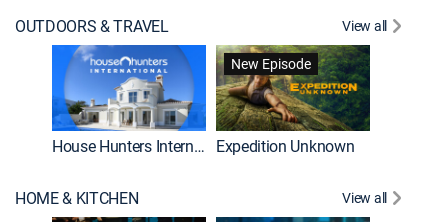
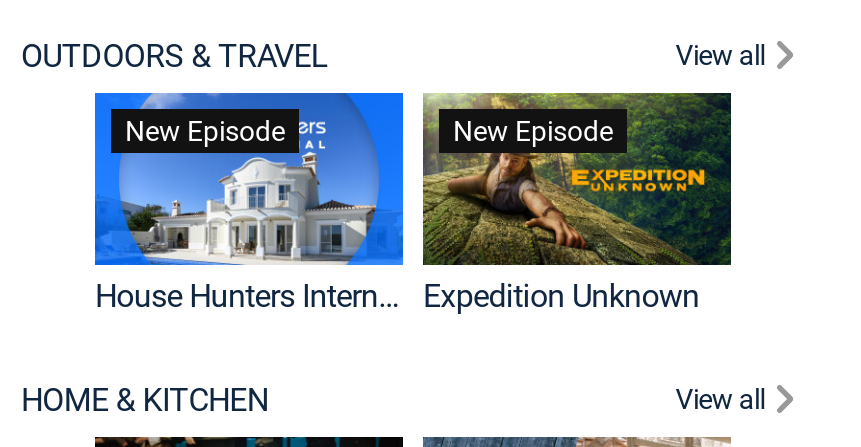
none -> [125,110,285,148] New Episode

